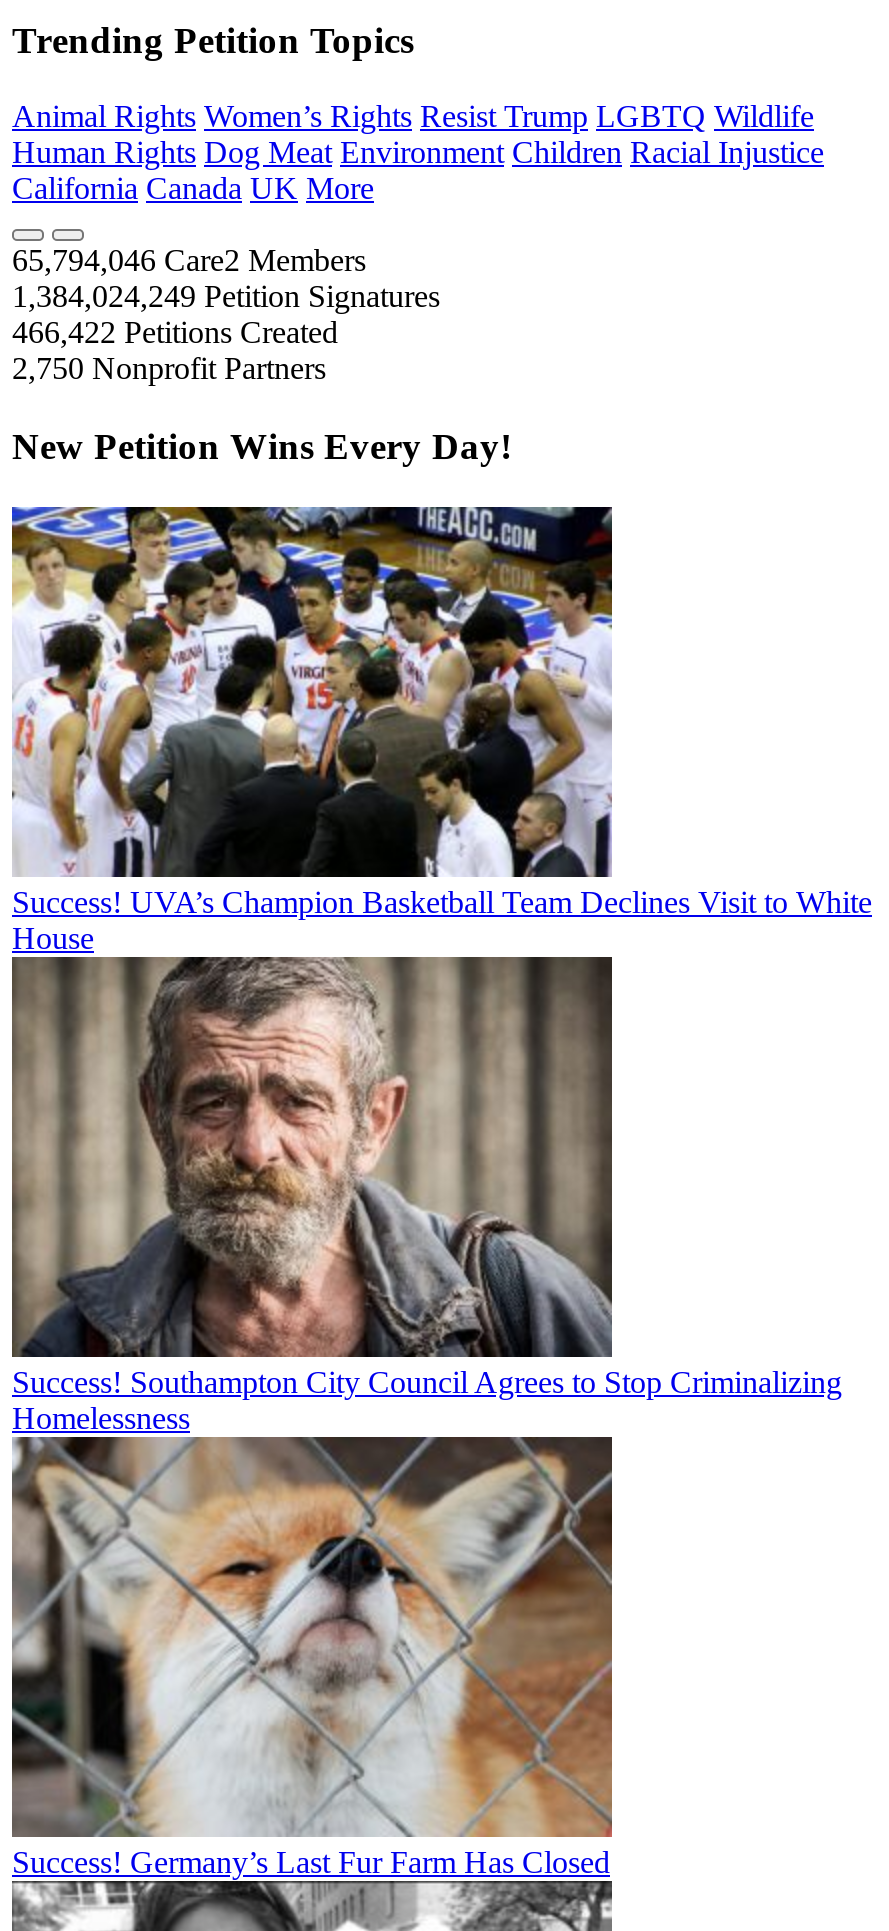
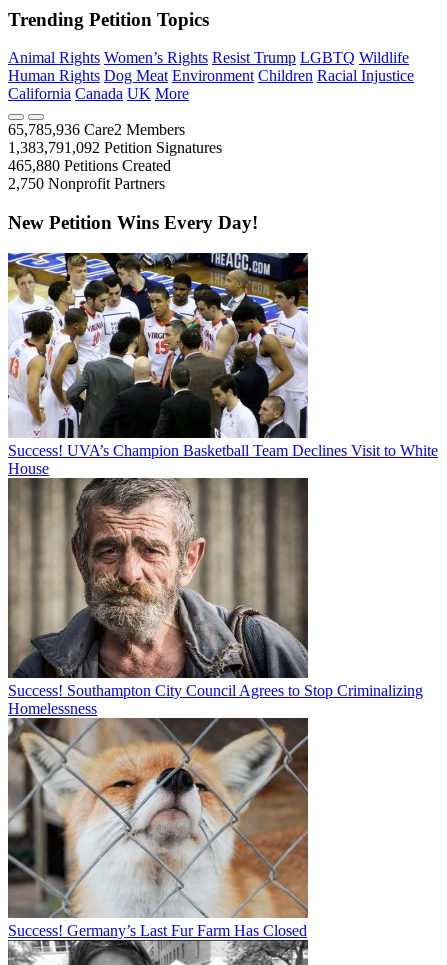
[12,244,366,278] 65,794,046 Care2 Members -> [8,121,185,138] 65,785,936 Care2 Members
[12,280,440,314] 1,384,024,249 Petition Signatures -> [8,139,222,156] 1,383,791,092 Petition Signatures
[12,316,338,350] 466,422 Petitions Created -> [8,157,171,174] 465,880 Petitions Created

